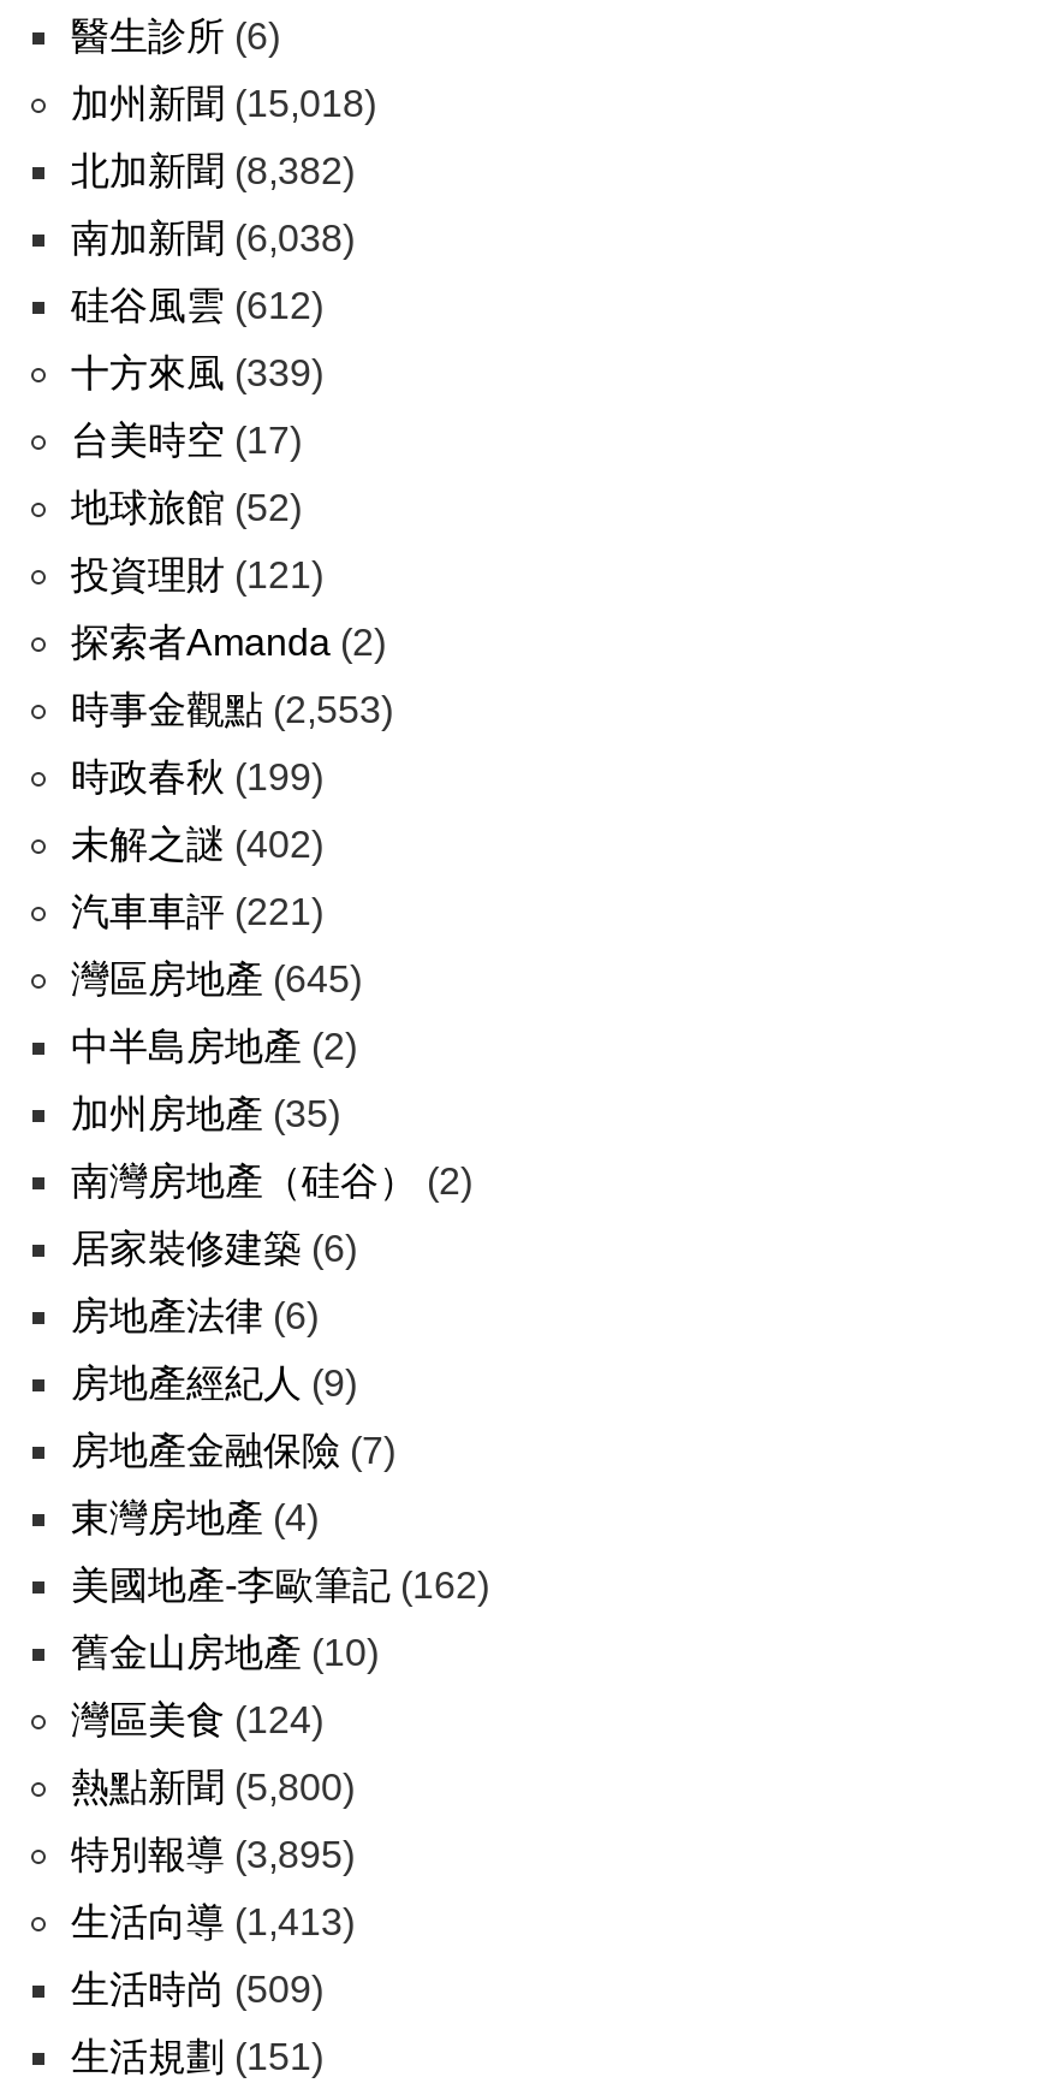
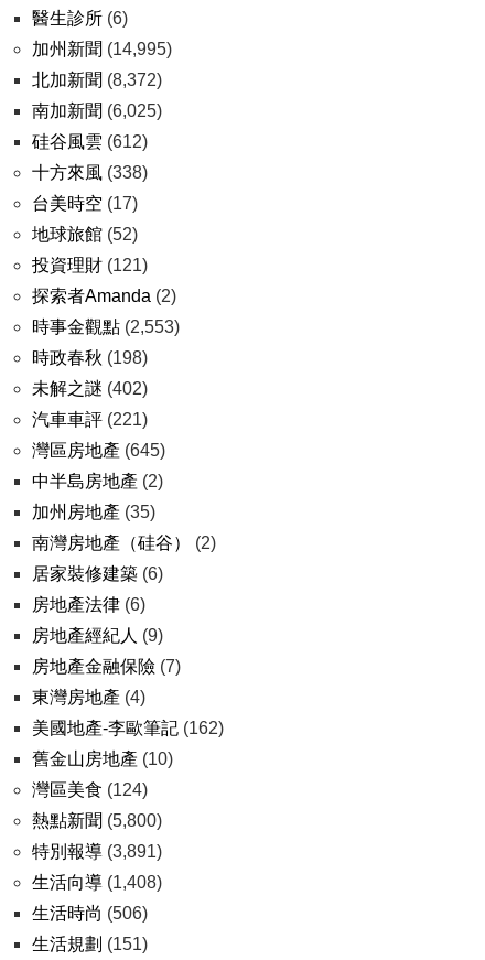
[71,83,376,124] 加州新聞(15,018) -> [32,40,172,58] 加州新聞(14,995)
[71,150,355,191] 北加新聞(8,382) -> [32,71,162,89] 北加新聞(8,372)
[71,218,355,259] 南加新聞(6,038) -> [32,101,162,120] 南加新聞(6,025)
[71,352,323,393] 十方來風(339) -> [32,163,148,182] 十方來風(338)
[71,756,323,797] 時政春秋(199) -> [32,348,148,367] 時政春秋(198)
[71,1834,355,1875] 特別報導(3,895) -> [32,842,162,861] 特別報導(3,891)
[71,1901,355,1942] 生活向導(1,413) -> [32,873,162,892] 生活向導(1,408)
[71,1969,323,2010] 生活時尚(509) -> [32,904,148,923] 生活時尚(506)

